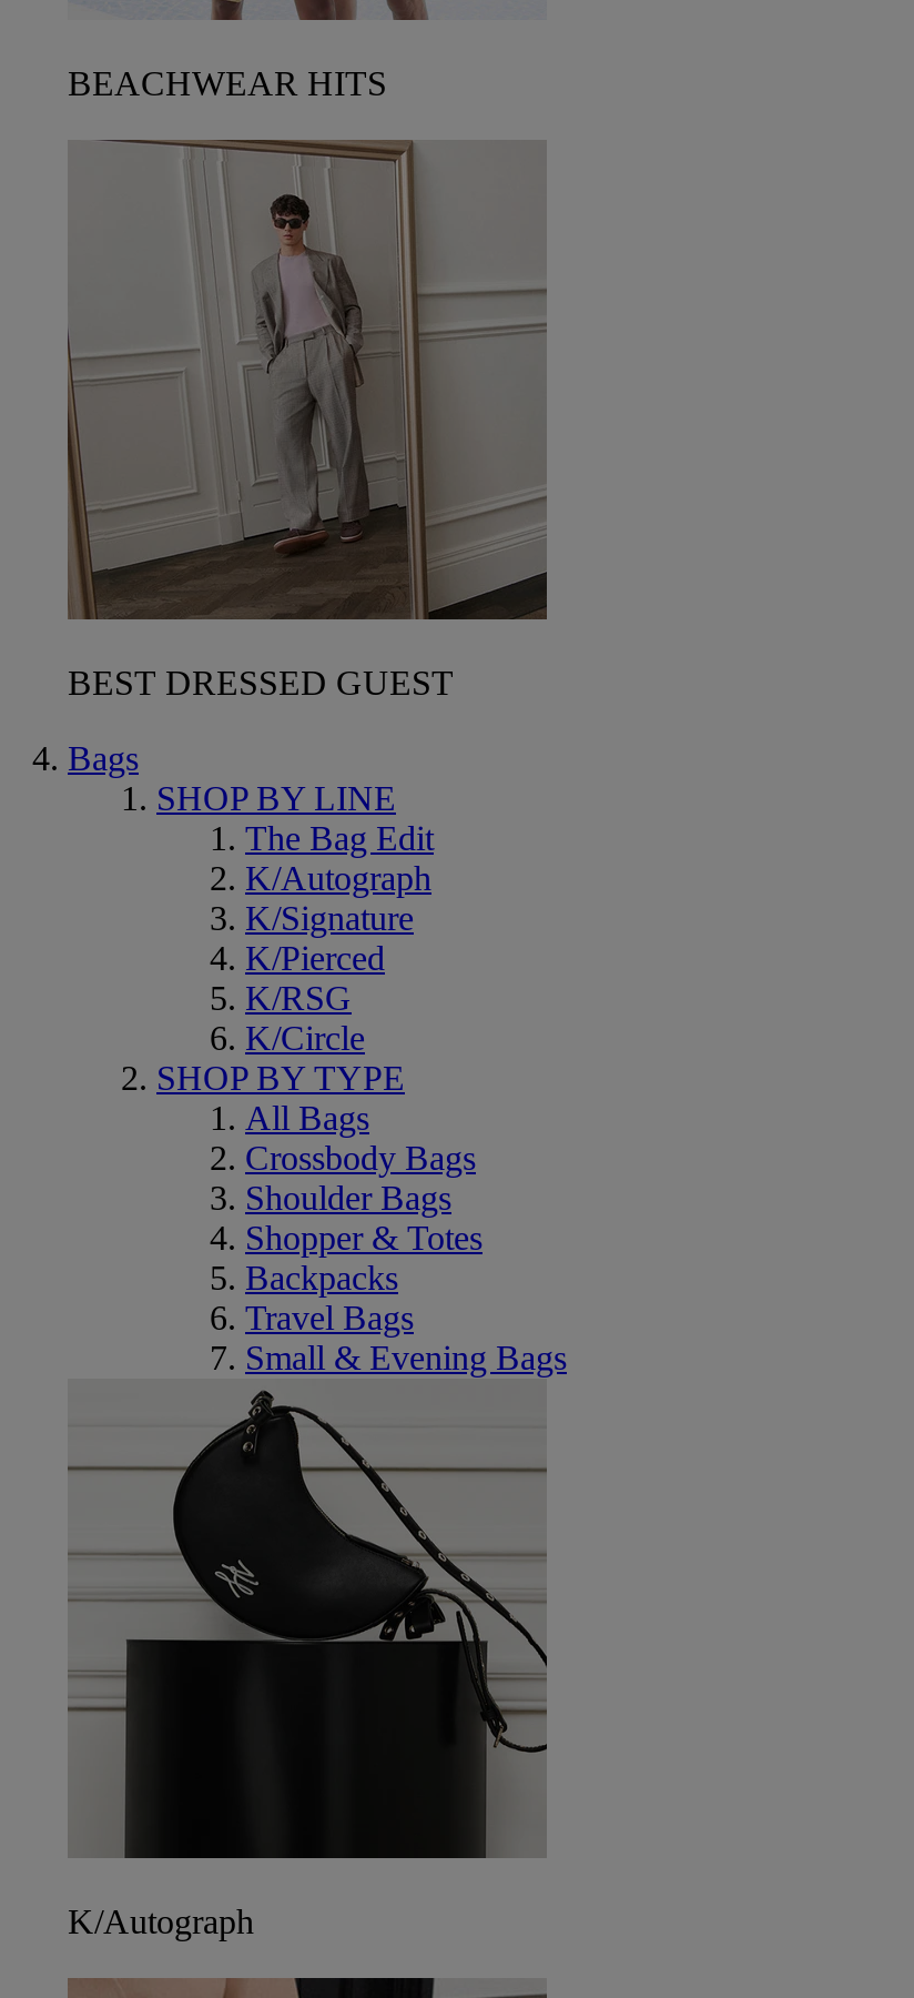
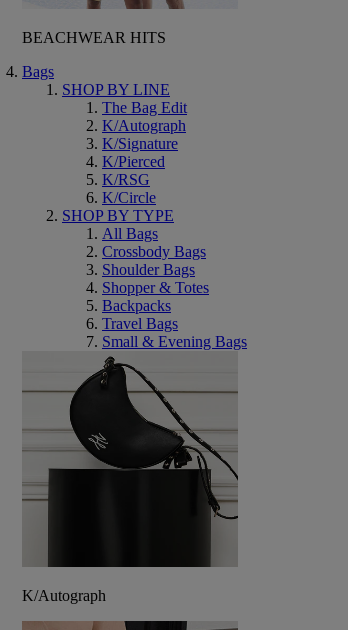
[65,138,549,702] [image] | BEST DRESSED GUEST -> none

